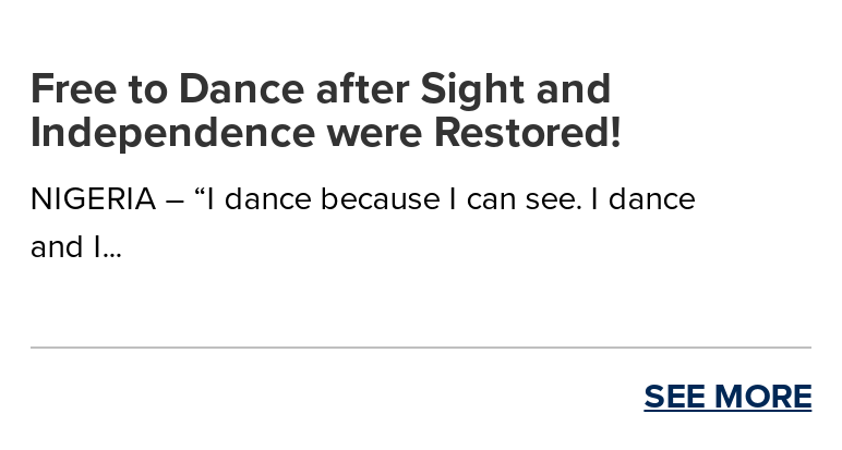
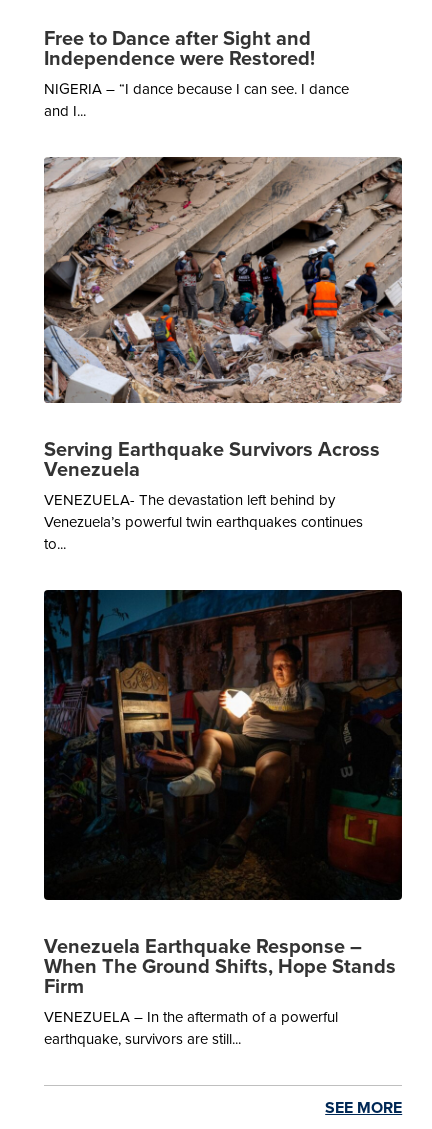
none -> [43,156,403,554] [image] | Serving Earthquake Survivors Across | Venezuela | VENEZUELA- The devastation left behind by | Venezuela’s powerful twin earthquakes continues | to...
none -> [43,589,403,1049] [image] | Venezuela Earthquake Response – | When The Ground Shifts, Hope Stands | Firm | VENEZUELA – In the aftermath of a powerful | earthquake, survivors are still...

